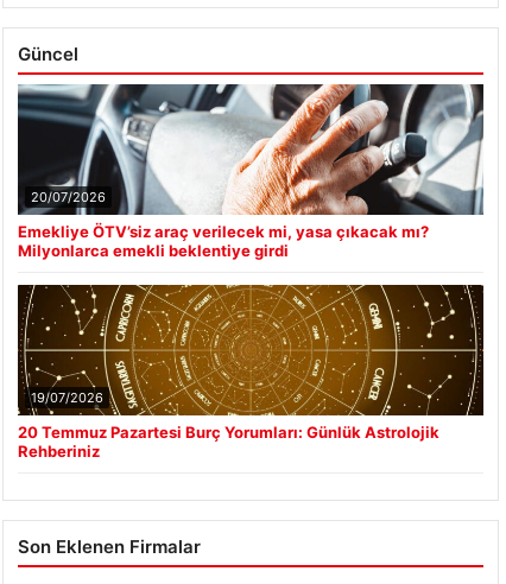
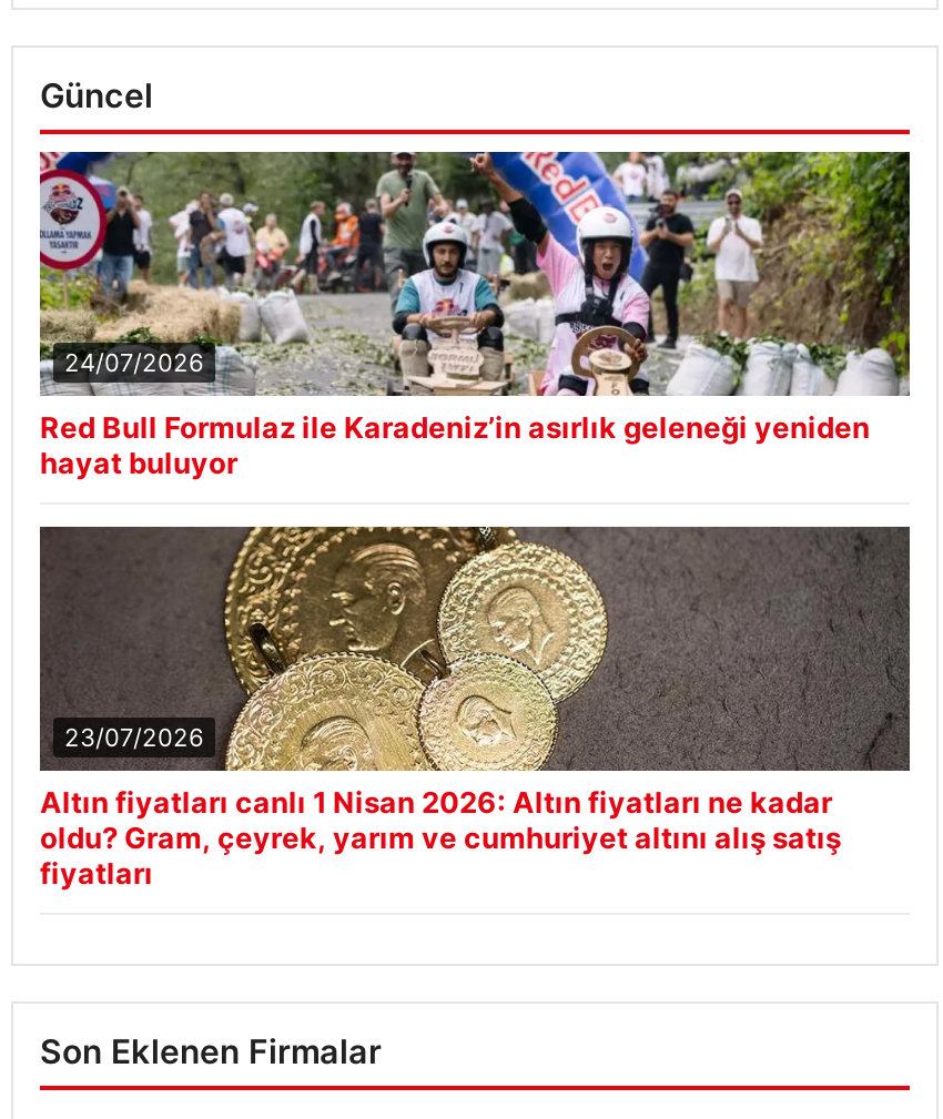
[17,83,483,214] [image] | 20/07/2026 -> [38,150,912,391] [image] | 24/07/2026
[18,222,429,260] Emekliye ÖTV’siz araç verilecek mi, yasa çıkacak mı? | Milyonlarca emekli beklentiye girdi -> [40,409,870,480] Red Bull Formulaz ile Karadeniz’in asırlık geleneği yeniden | hayat buluyor
[19,285,482,414] [image] | 19/07/2026 -> [40,525,910,771] [image] | 23/07/2026
[18,422,439,460] 20 Temmuz Pazartesi Burç Yorumları: Günlük Astrolojik | Rehberiniz -> [40,784,841,890] Altın fiyatları canlı 1 Nisan 2026: Altın fiyatları ne kadar | oldu? Gram, çeyrek, yarım ve cumhuriyet altını alış satış | fiyatları

